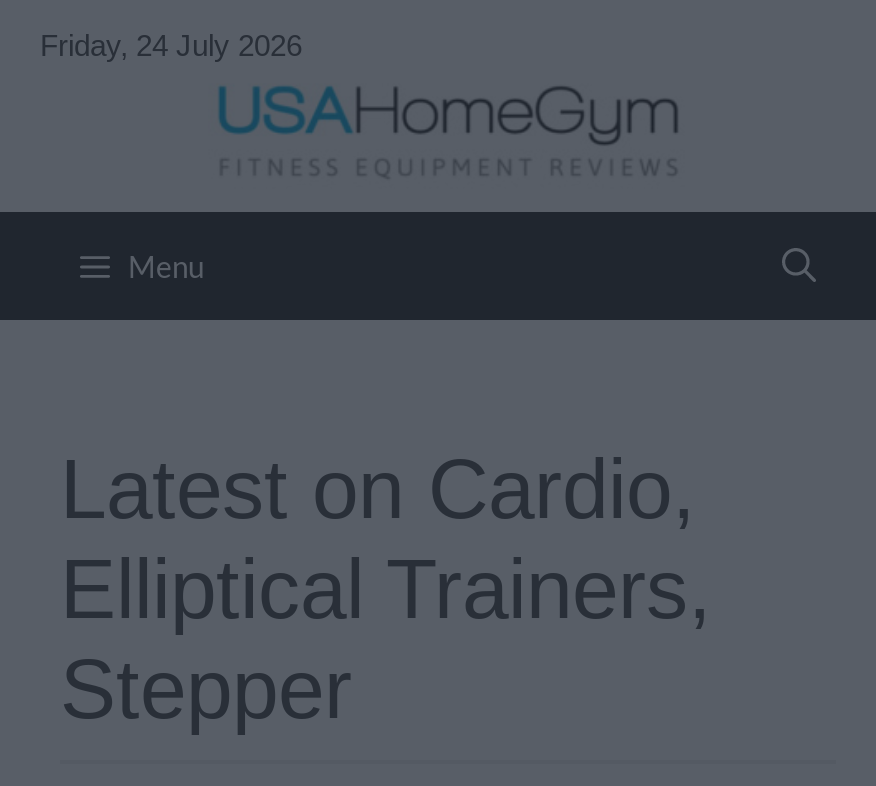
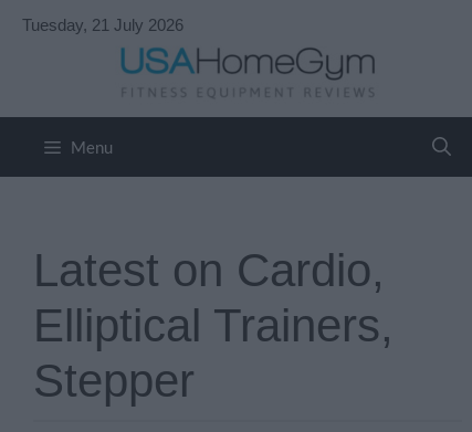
[40,28,302,62] Friday, 24 July 2026 -> [22,15,183,34] Tuesday, 21 July 2026

